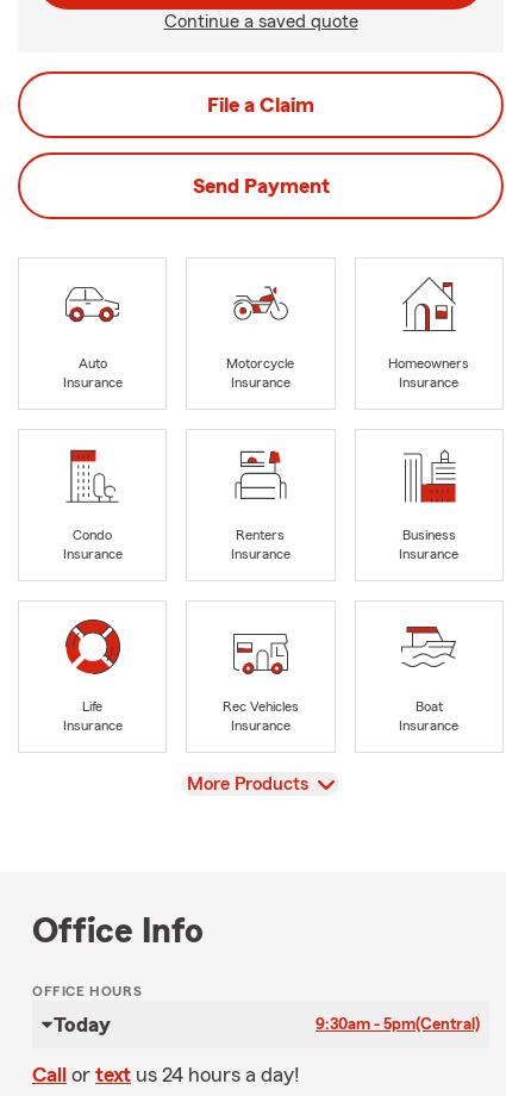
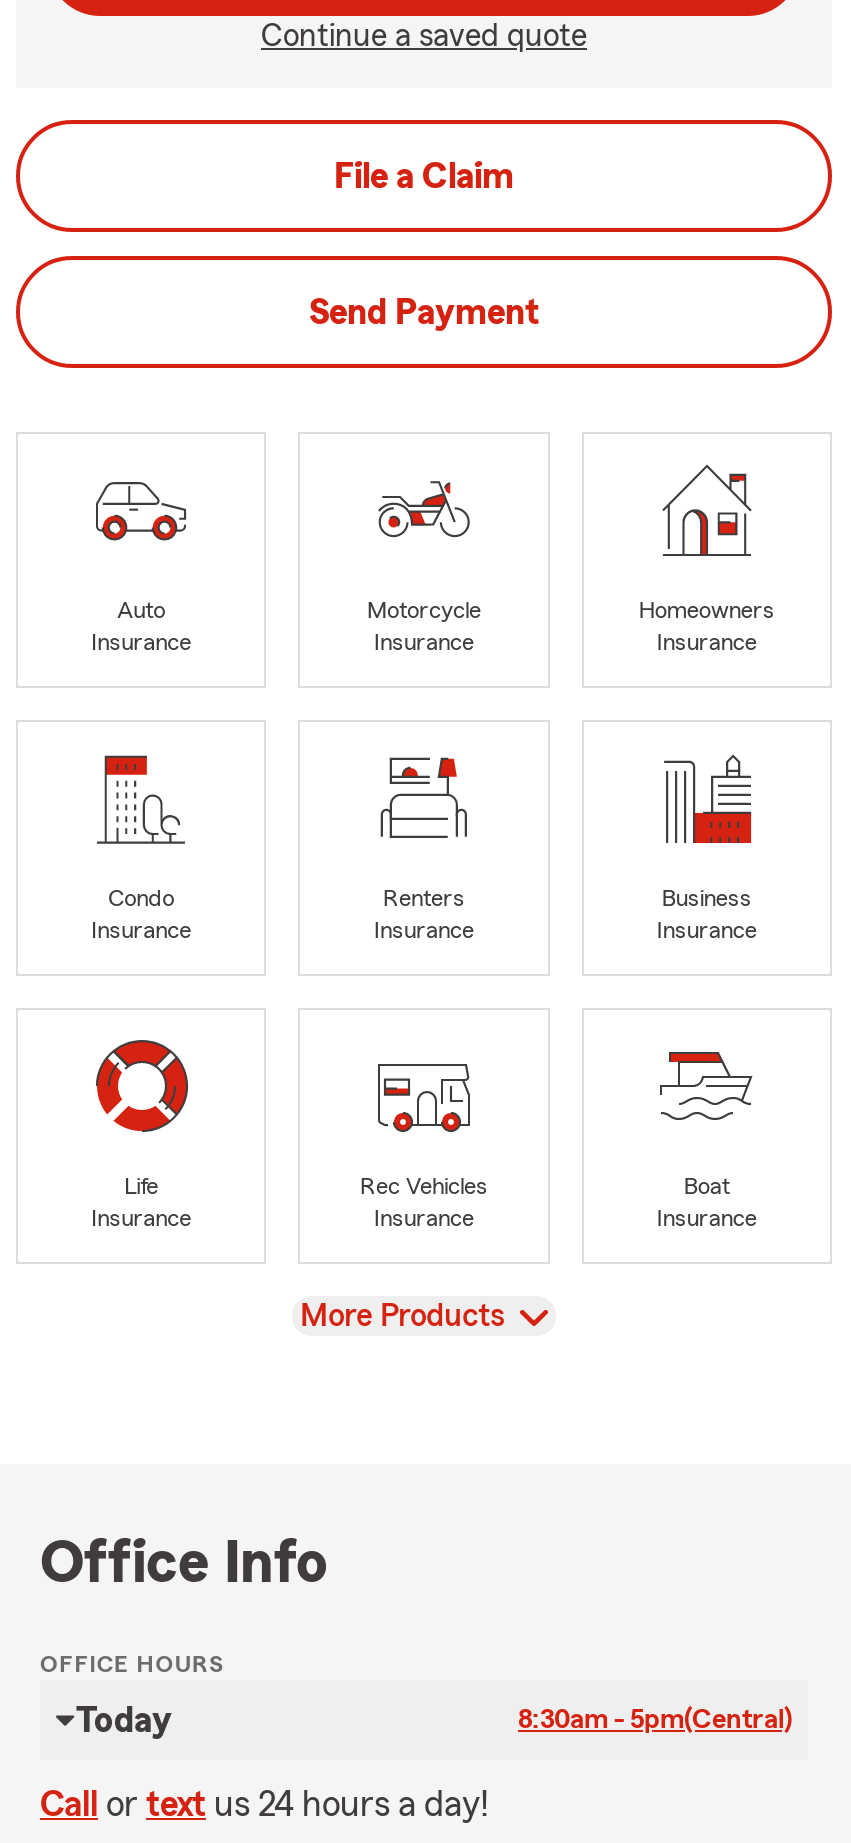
[316,1016,480,1033] 9:30am - 5pm(Central) -> [518,1706,792,1734] 8:30am - 5pm(Central)

